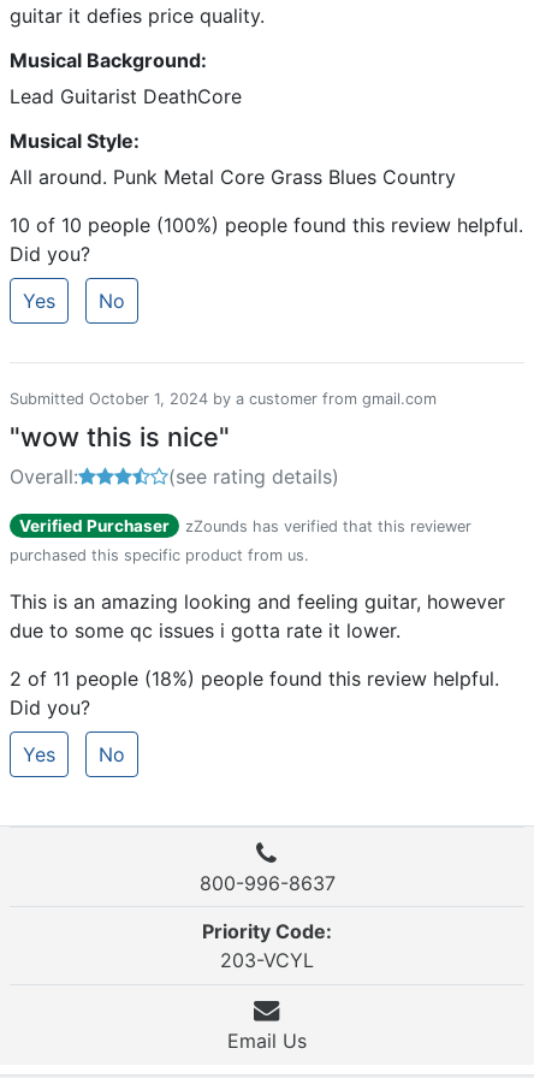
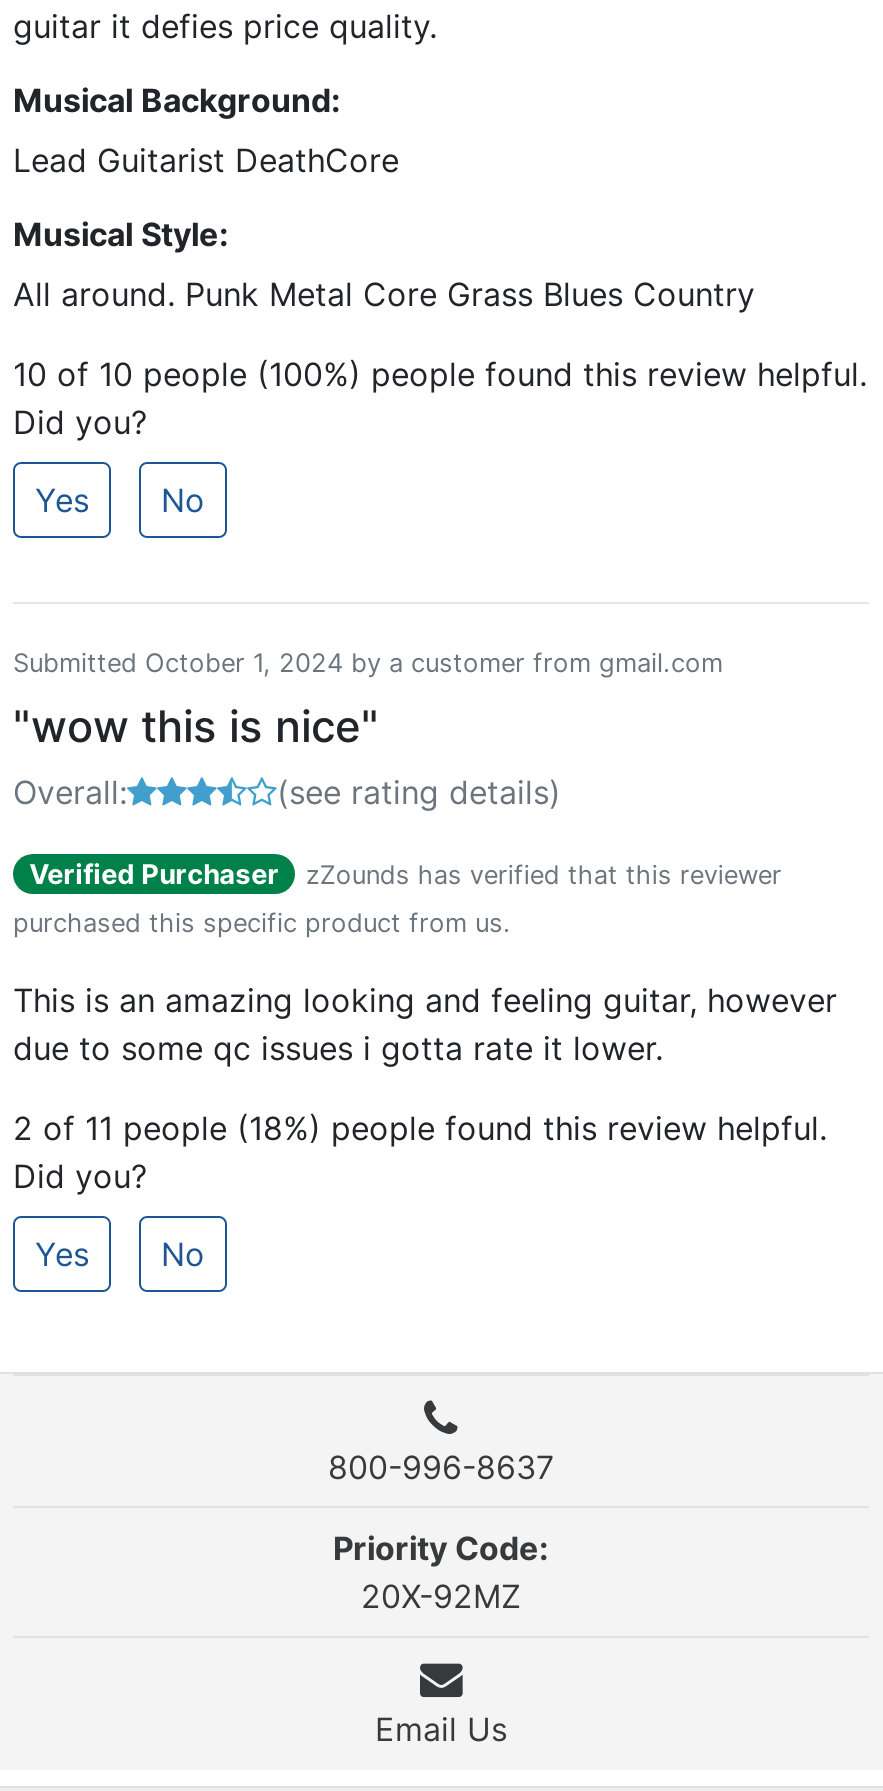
[220,948,314,972] 203-VCYL -> [361,1576,521,1616] 20X-92MZ

